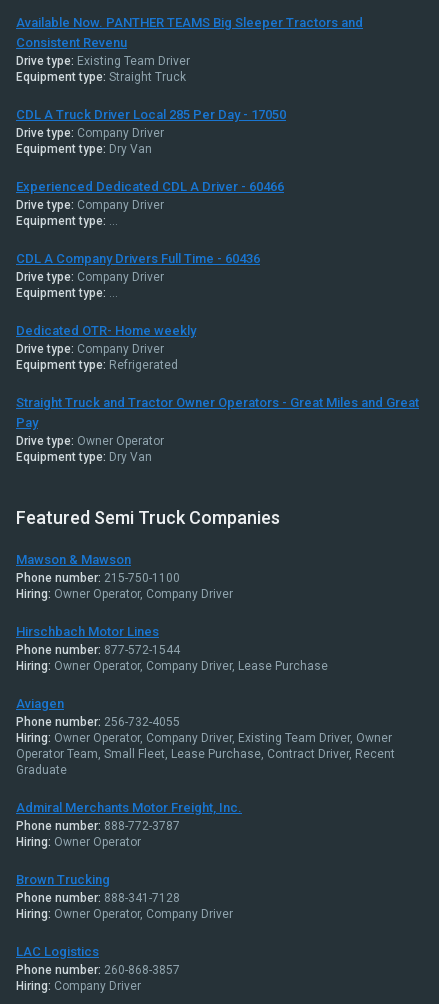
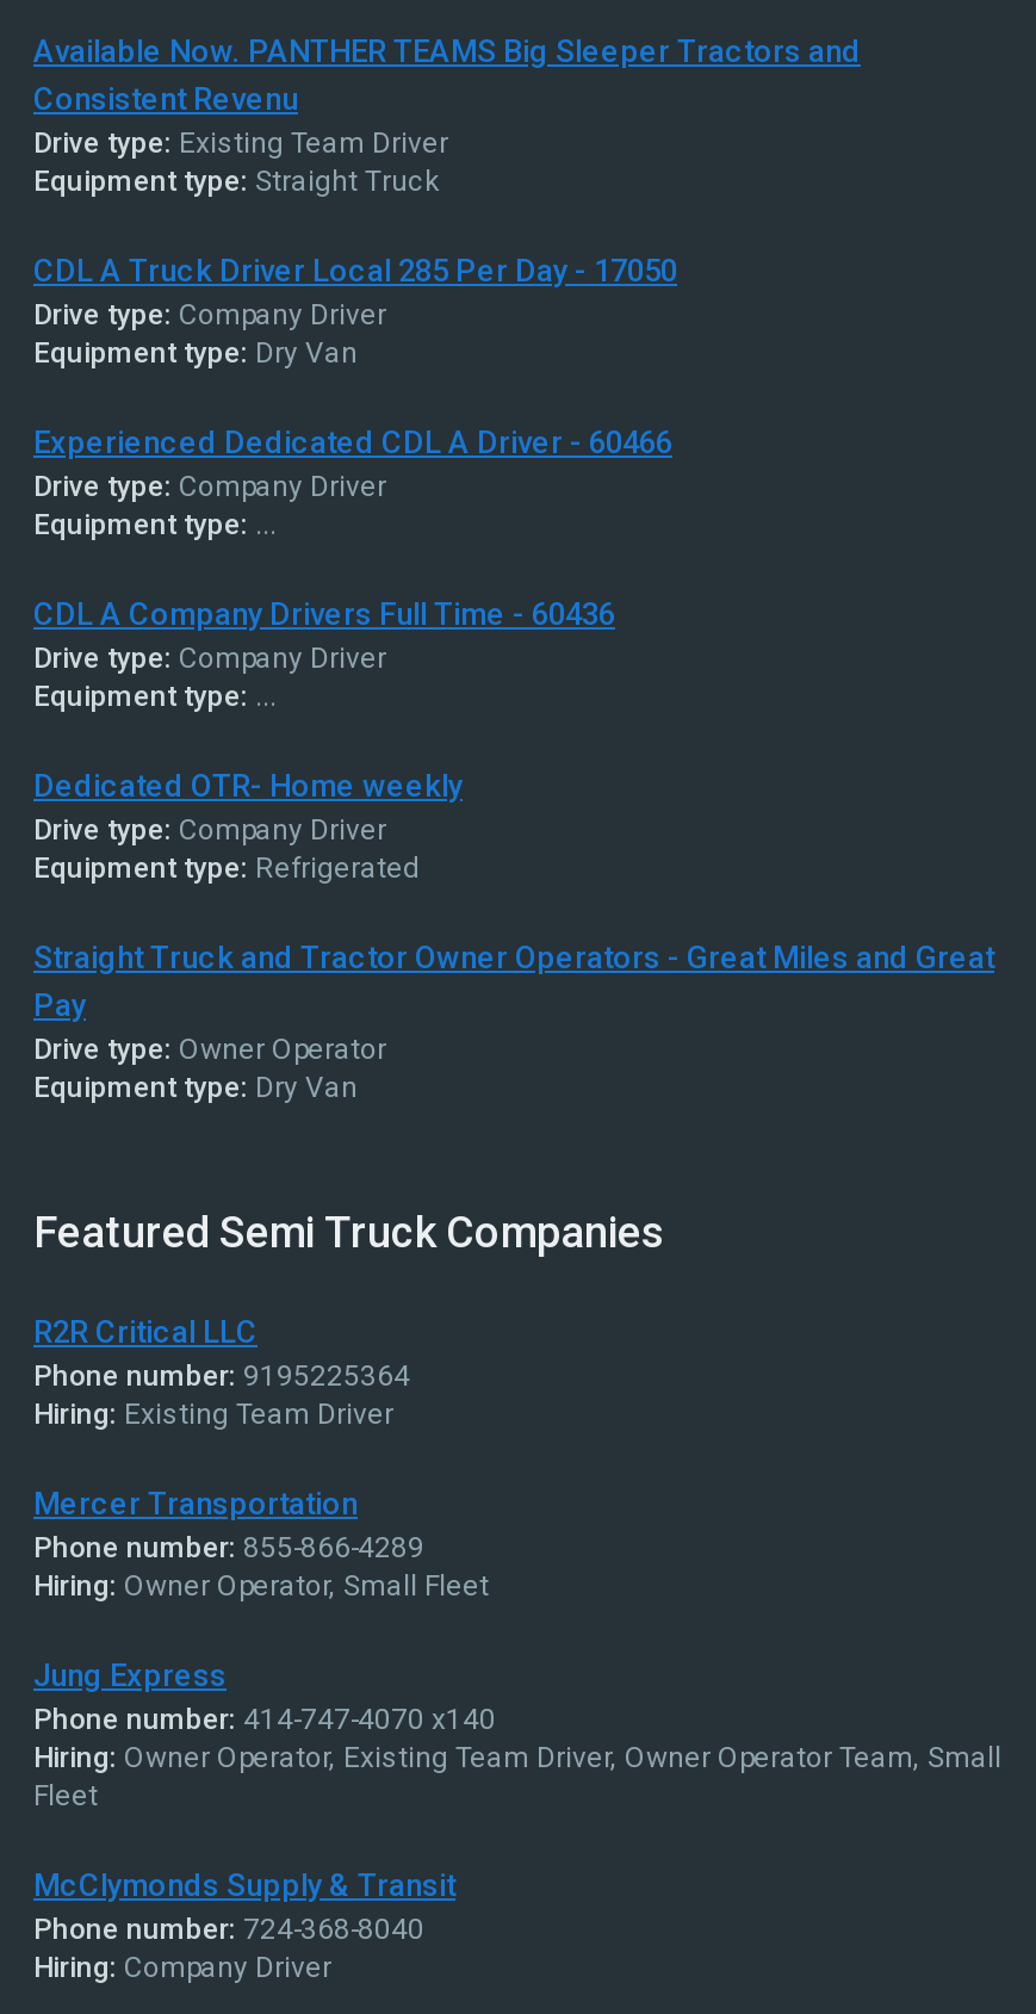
[16,551,395,976] Mawson & Mawson | Phone number: 215-750-1100 | Hiring: Owner Operator, Company Driver | Hirschbach Motor Lines | Phone number: 877-572-1544 | Hiring: Owner Operator, Company Driver, Lease Purchase | Aviagen | Phone number: 256-732-4055 | Hiring: Owner Operator, Company Driver, Existing Team Driver, Owner | Operator Team, Small Fleet, Lease Purchase, Contract Driver, Recent | Graduate | Admiral Merchants Motor Freight, Inc. | Phone number: 888-772-3787 | Hiring: Owner Operator | Brown Trucking | Phone number: 888-341-7128 | Hiring: Owner Operator, Company Driver | LAC Logistics | Phone number: 260-868-3857 -> [33,1313,1001,1945] R2R Critical LLC | Phone number: 9195225364 | Hiring: Existing Team Driver | Mercer Transportation | Phone number: 855-866-4289 | Hiring: Owner Operator, Small Fleet | Jung Express | Phone number: 414-747-4070 x140 | Hiring: Owner Operator, Existing Team Driver, Owner Operator Team, Small | Fleet | McClymonds Supply & Transit | Phone number: 724-368-8040

